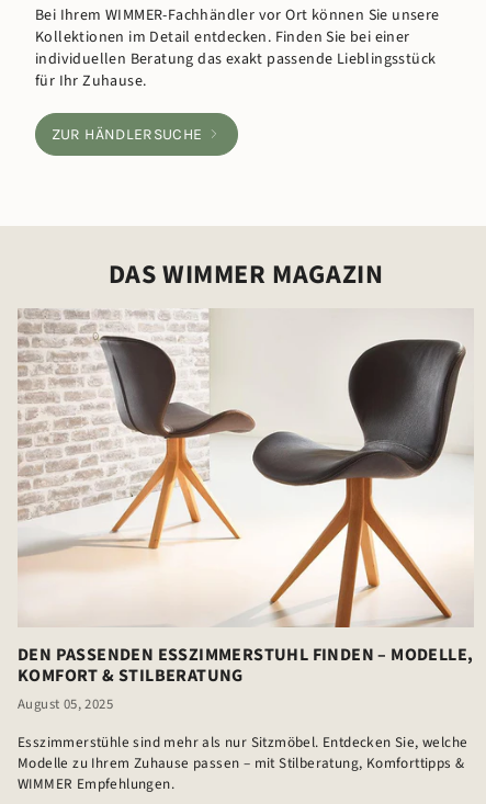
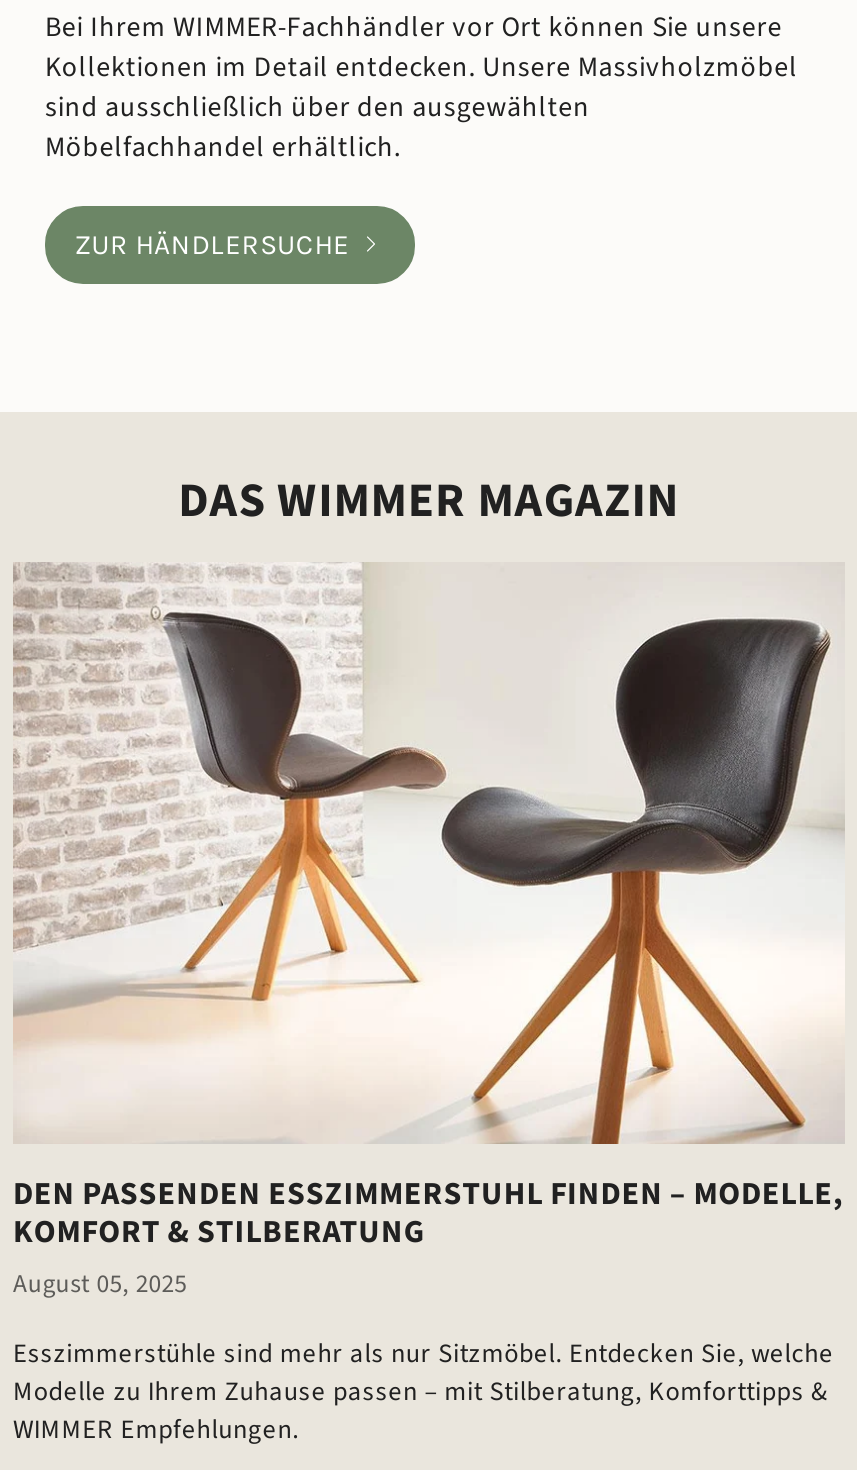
[35,27,436,93] Kollektionen im Detail entdecken. Finden Sie bei einer | individuellen Beratung das exakt passende Lieblingsstück | für Ihr Zuhause. -> [45,49,798,169] Kollektionen im Detail entdecken. Unsere Massivholzmöbel | sind ausschließlich über den ausgewählten | Möbelfachhandel erhältlich.

